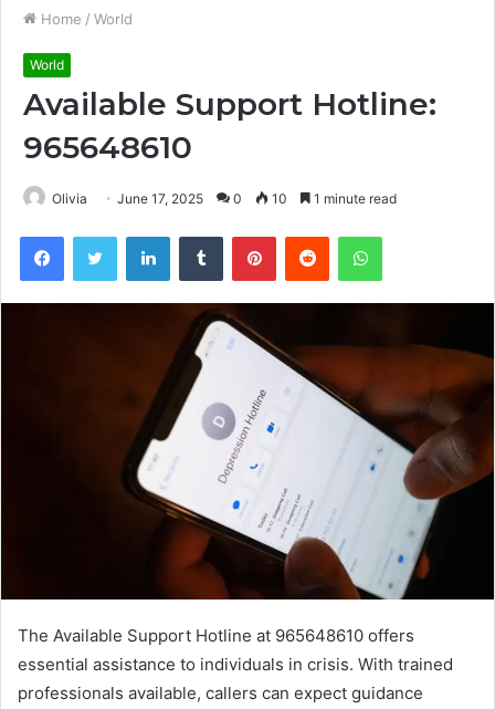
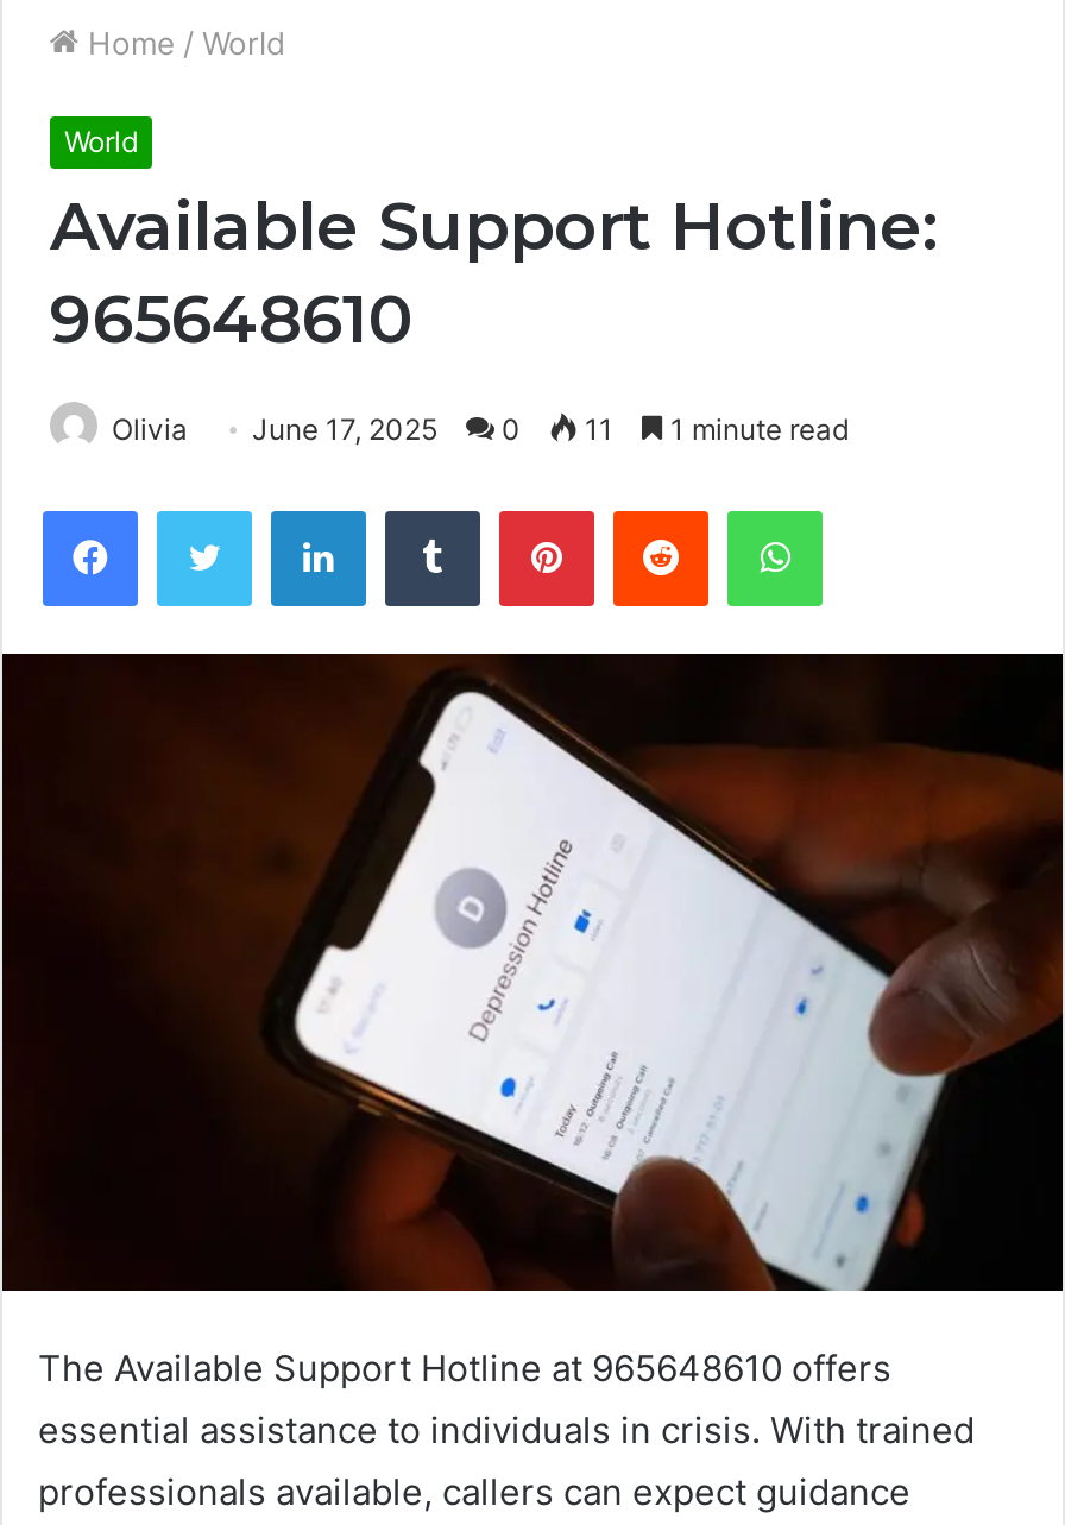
[52,190,397,206] Olivia June 17, 2025 0 10 1 minute read -> [112,410,849,446] Olivia June 17, 2025 0 11 1 minute read

